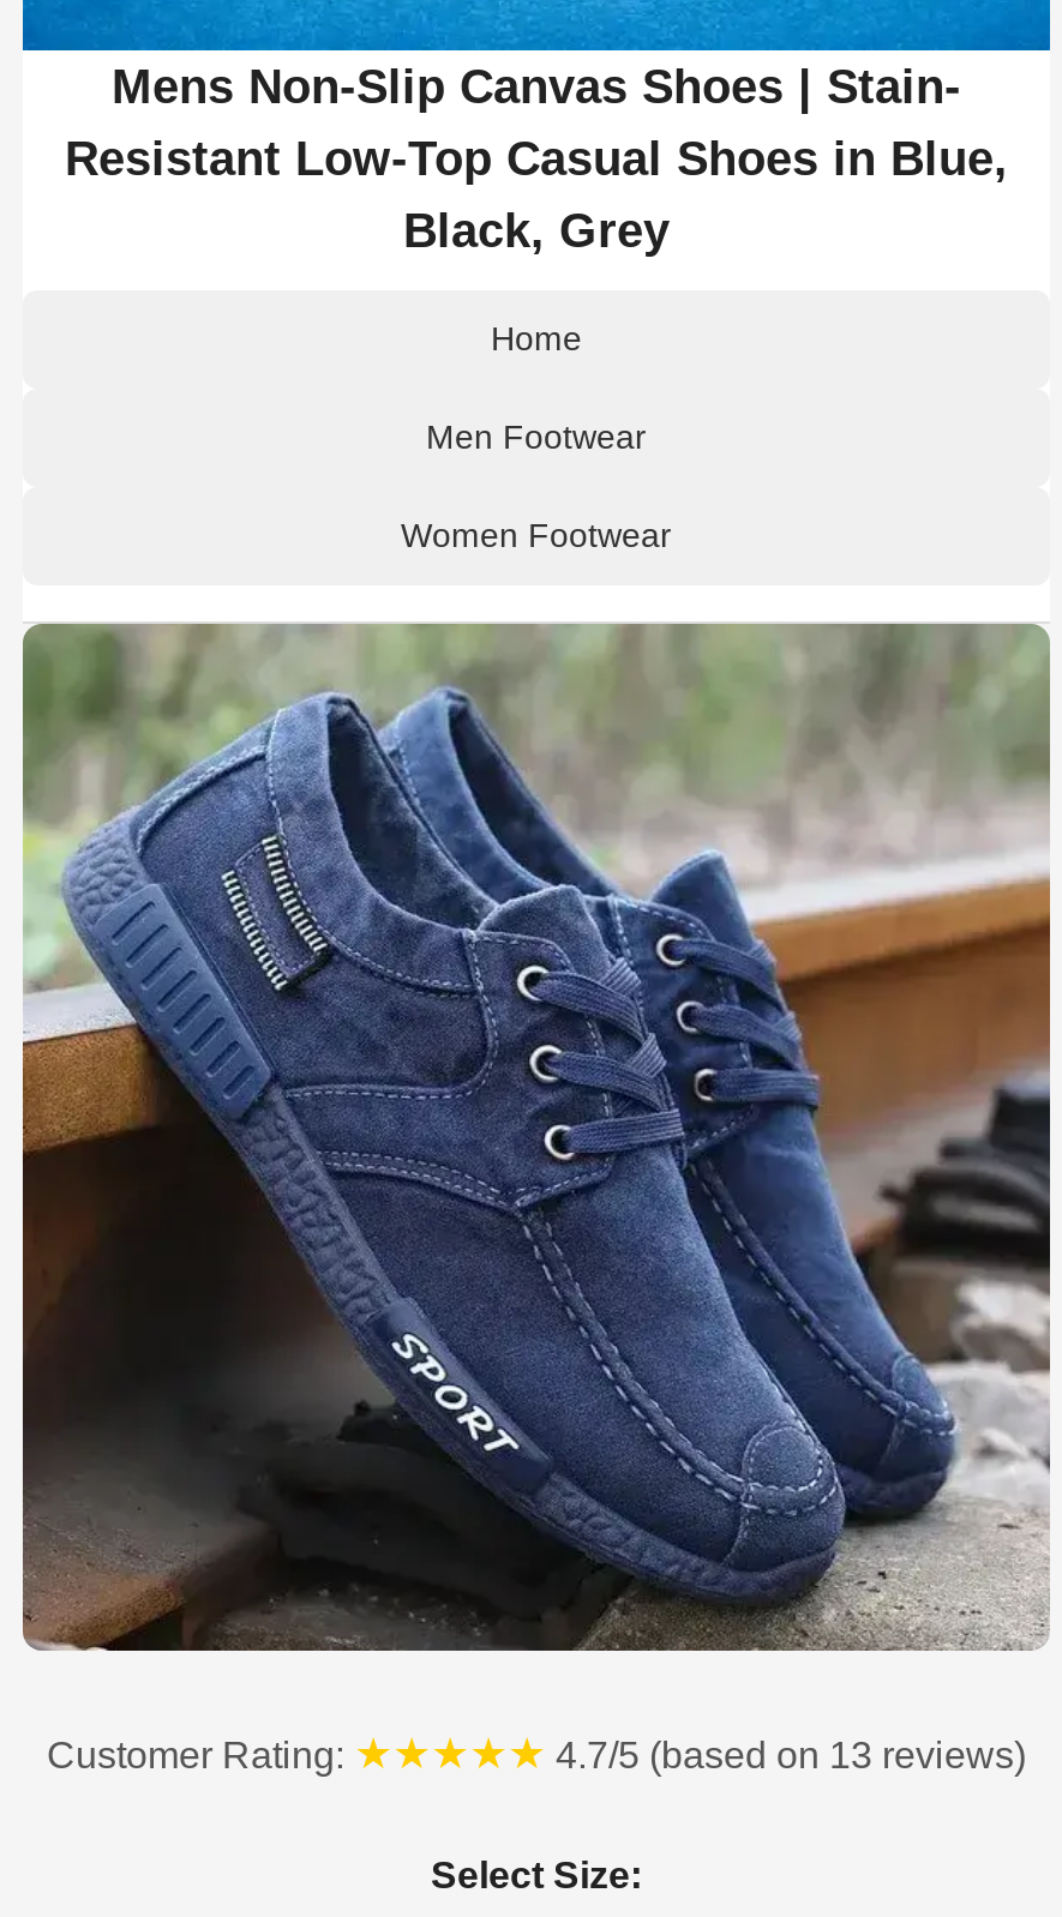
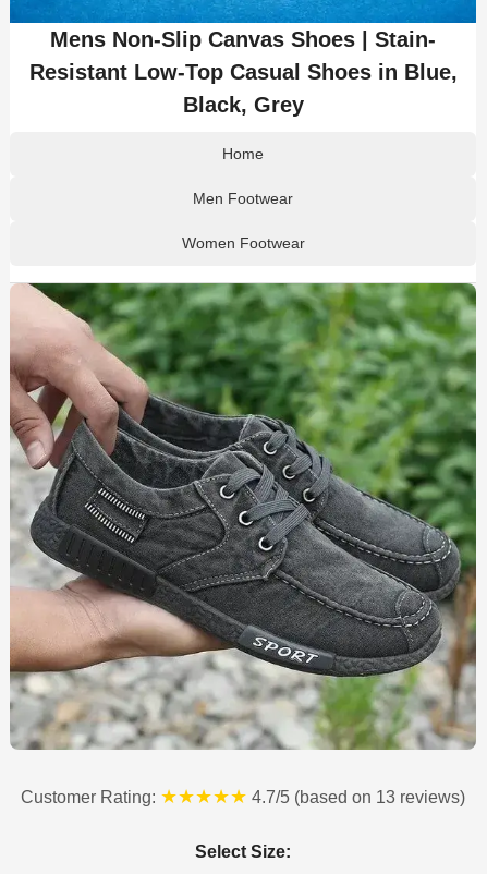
[20,621,1050,1653] [image] -> [9,283,477,750] [image]

